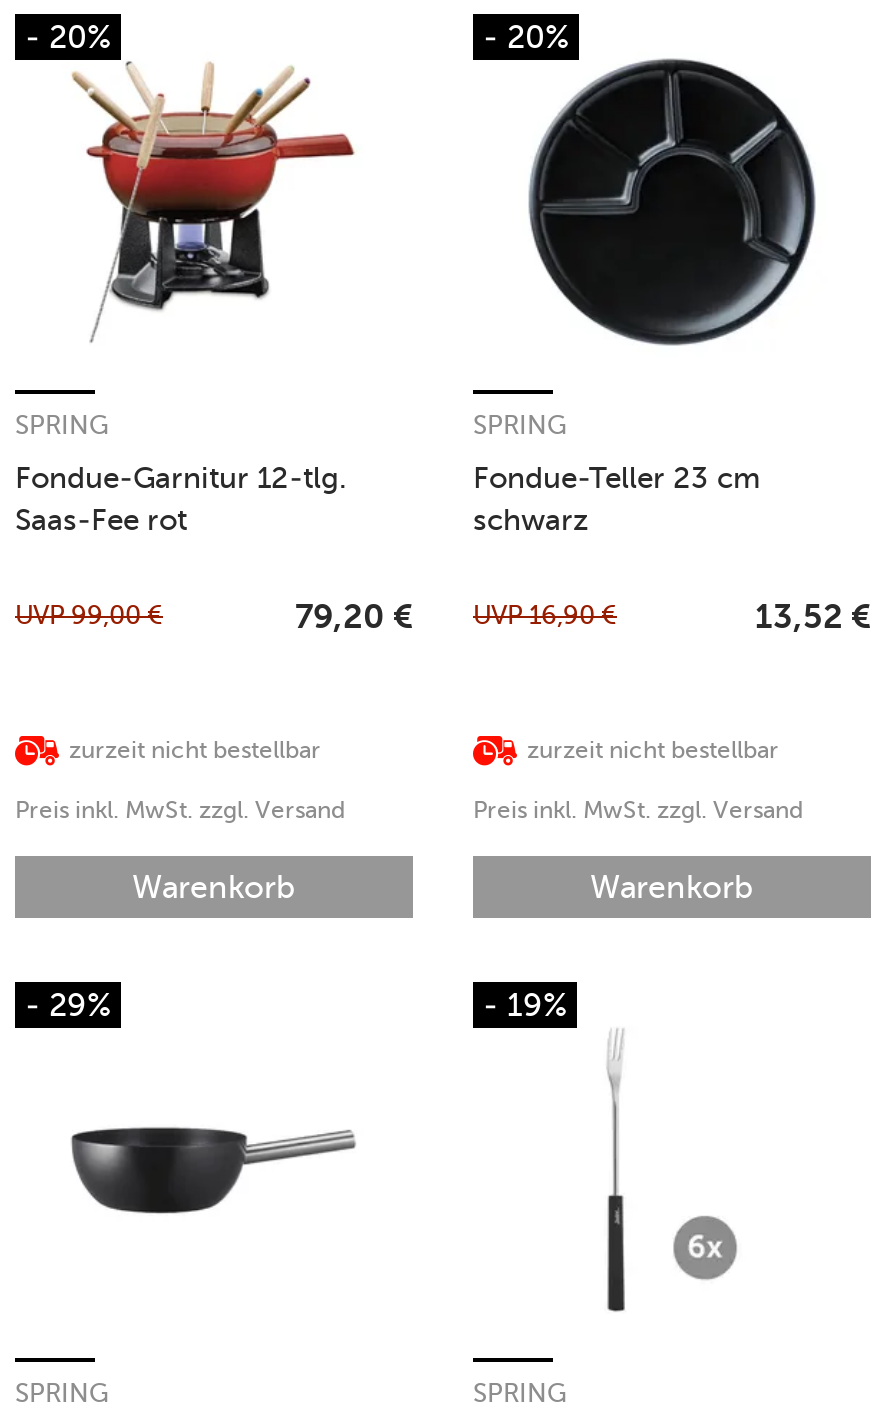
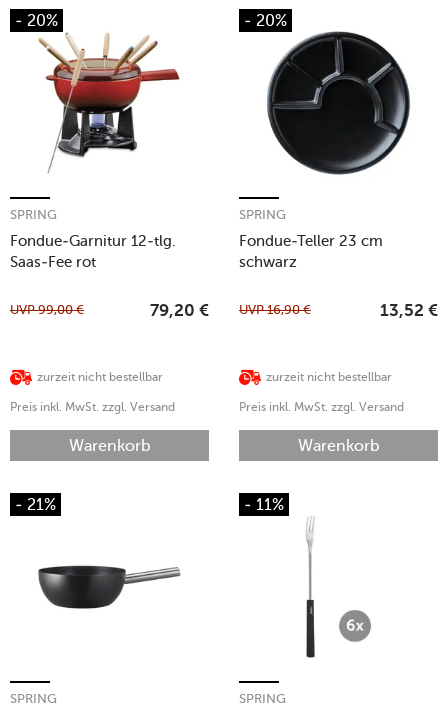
[25,986,111,1024] - 29% -> [15,495,56,514] - 21%
[483,986,567,1024] - 19% -> [244,495,284,514] - 11%

